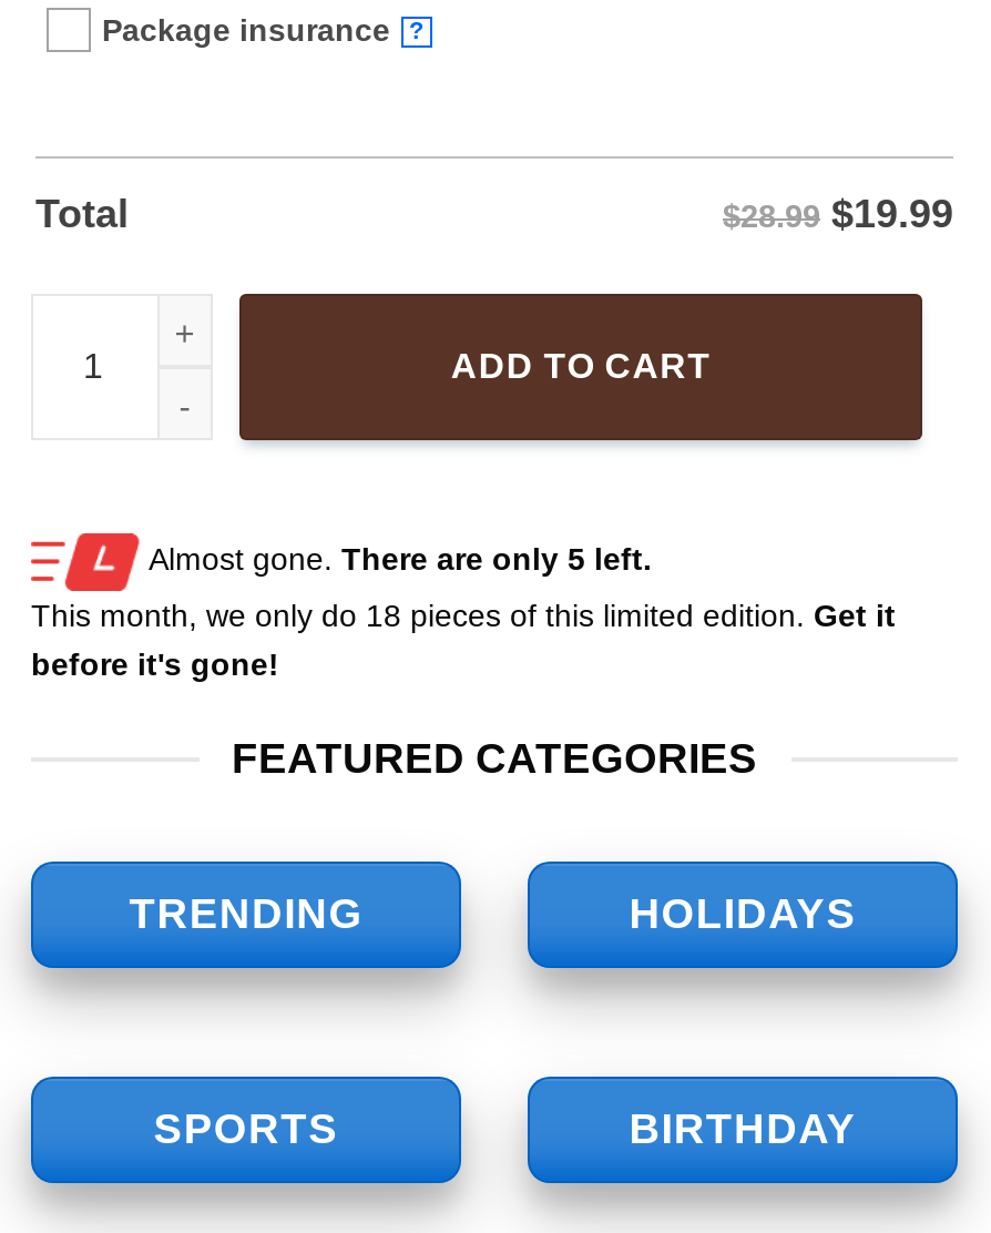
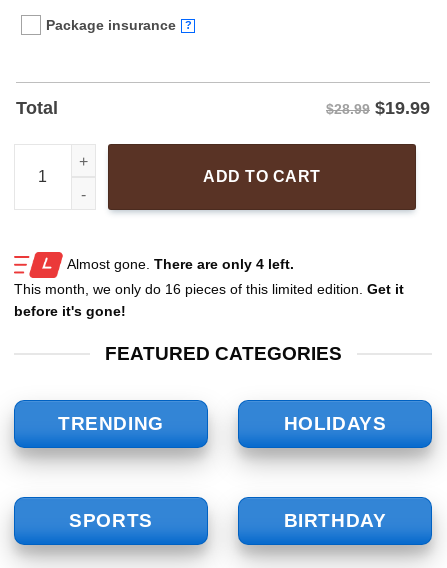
[149,542,652,577] Almost gone. There are only 5 left. -> [67,256,294,272] Almost gone. There are only 4 left.
[31,597,896,633] This month, we only do 18 pieces of this limited edition. Get it -> [14,281,404,297] This month, we only do 16 pieces of this limited edition. Get it

